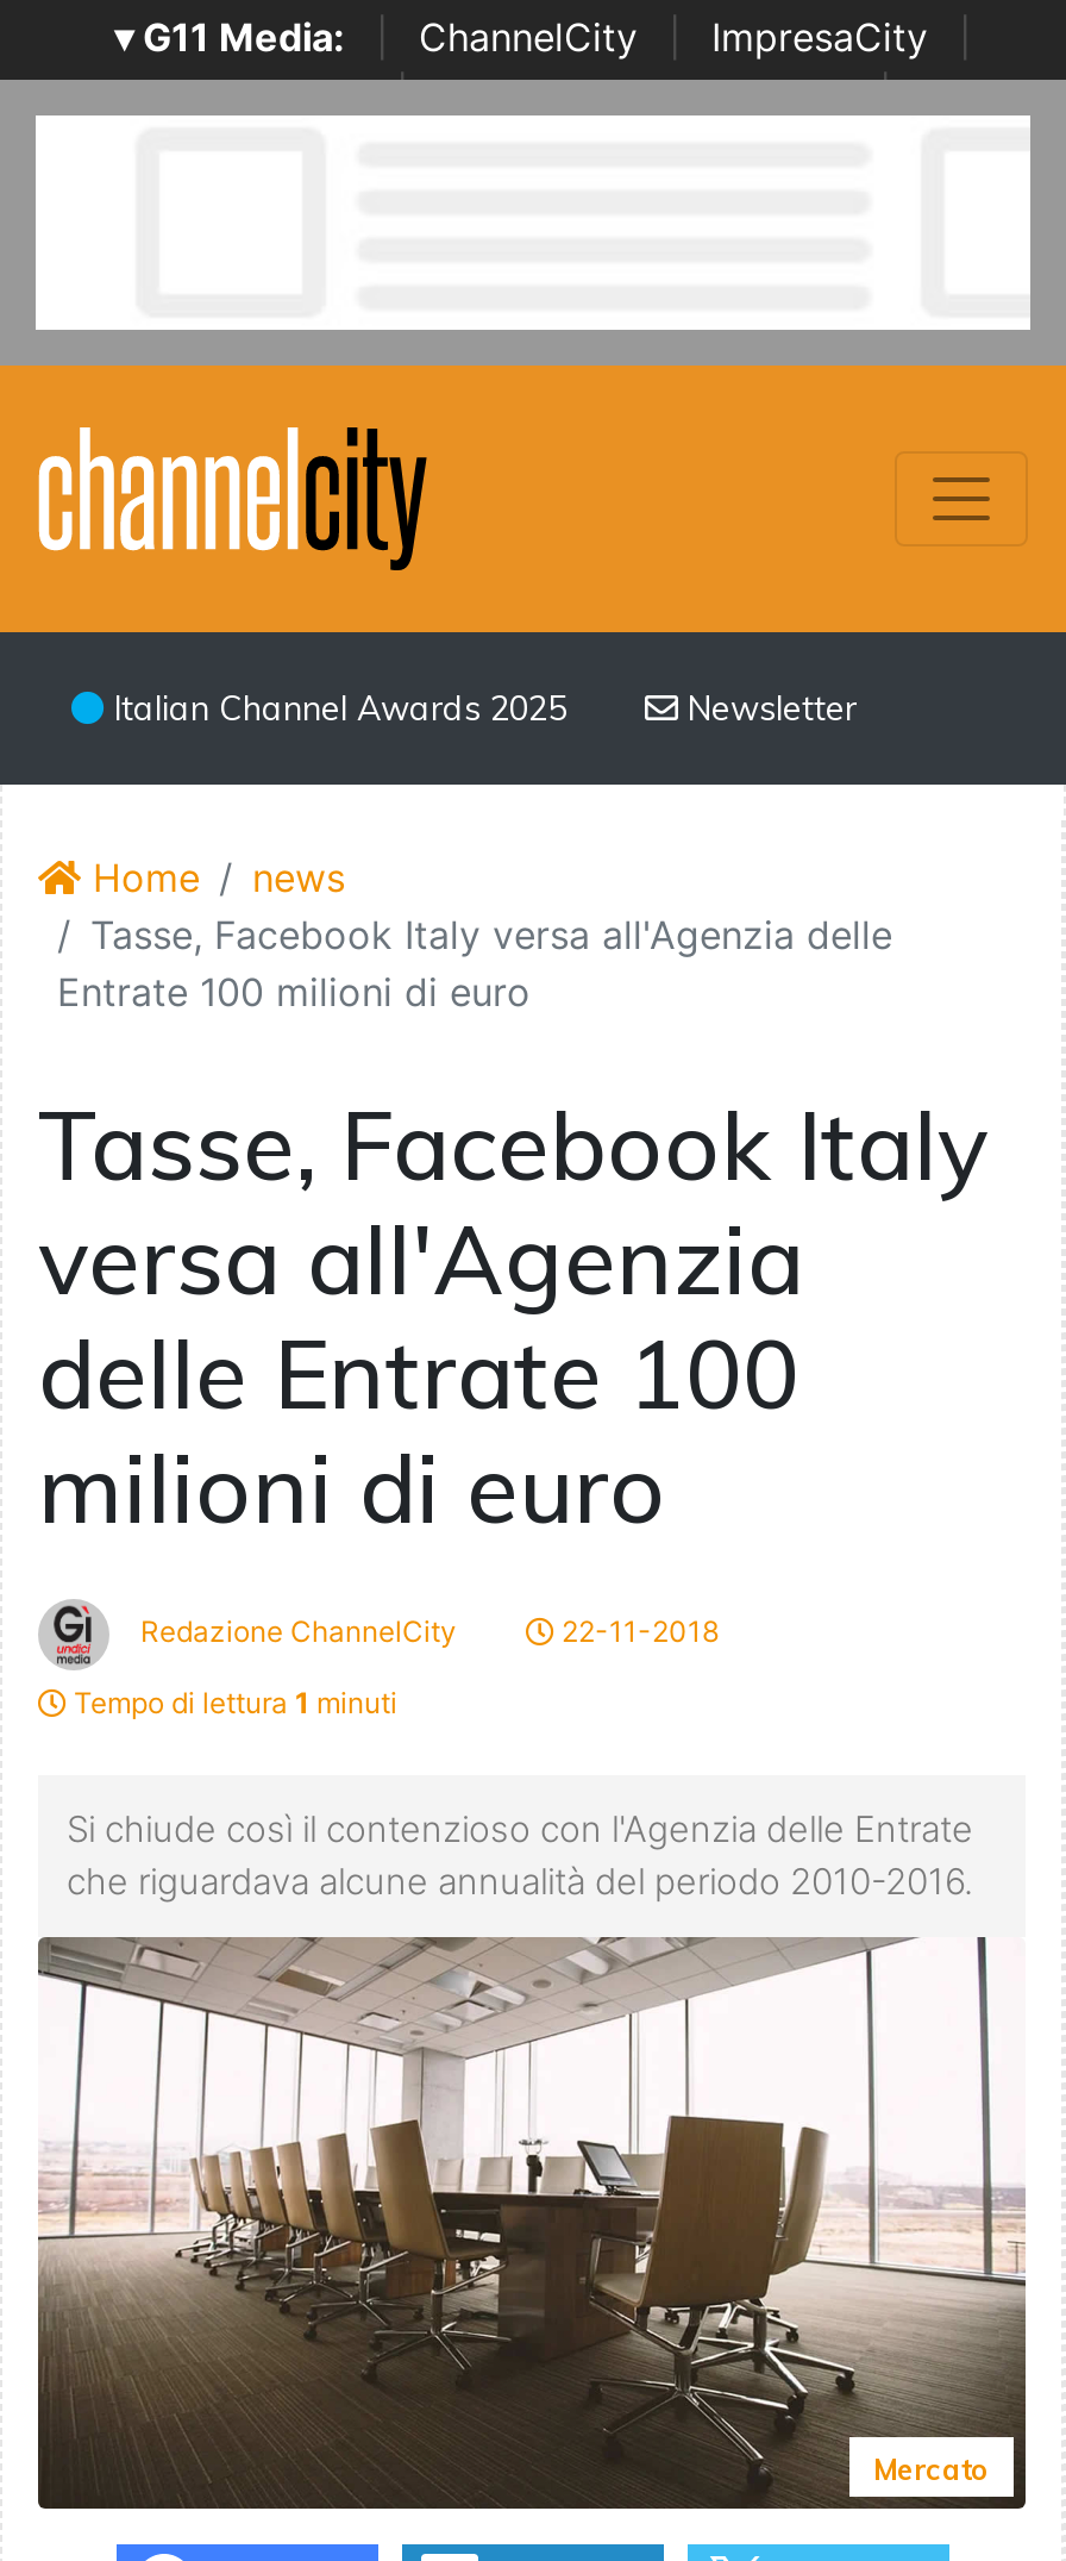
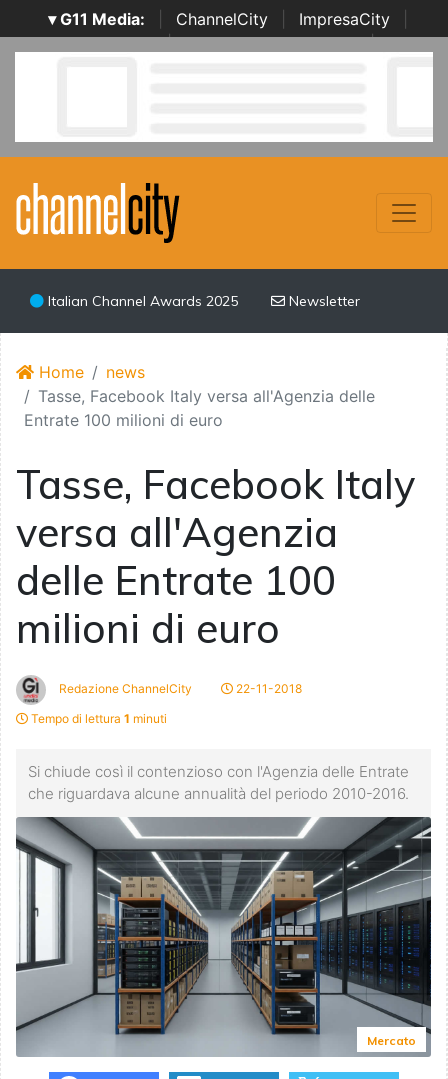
[36,1935,1028,2511] [image] -> [15,816,432,1056] [image]

